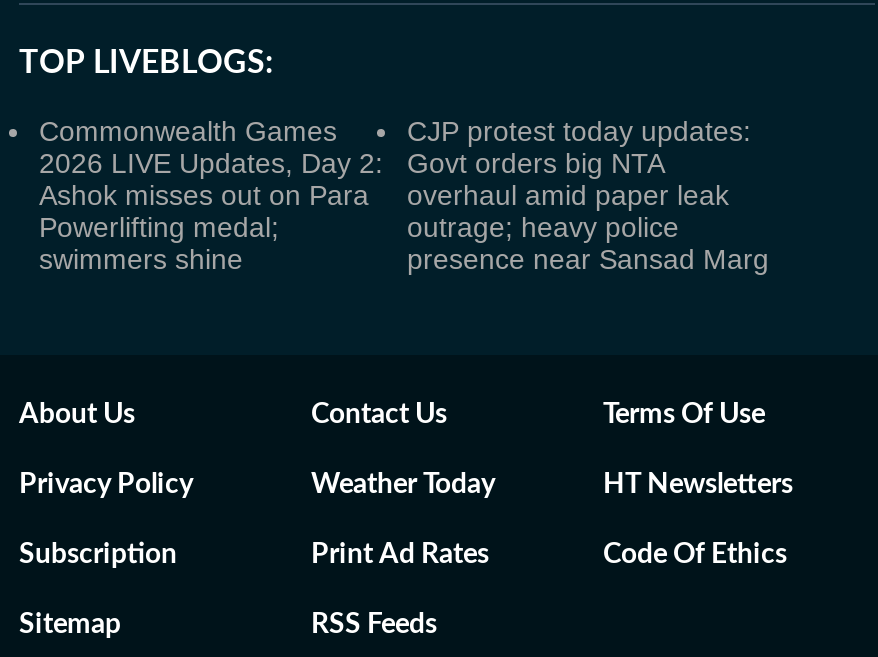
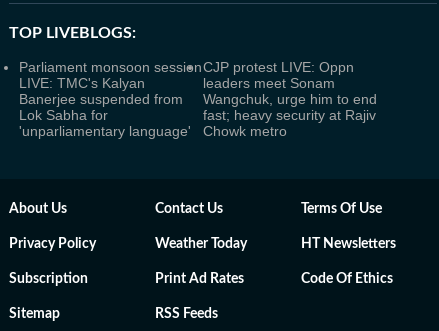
[39,114,383,274] Commonwealth Games | 2026 LIVE Updates, Day 2: | Ashok misses out on Para | Powerlifting medal; | swimmers shine -> [19,59,202,139] Parliament monsoon session | LIVE: TMC's Kalyan | Banerjee suspended from | Lok Sabha for | 'unparliamentary language'
[407,114,769,274] CJP protest today updates: | Govt orders big NTA | overhaul amid paper leak | outrage; heavy police | presence near Sansad Marg -> [203,59,377,139] CJP protest LIVE: Oppn | leaders meet Sonam | Wangchuk, urge him to end | fast; heavy security at Rajiv | Chowk metro

